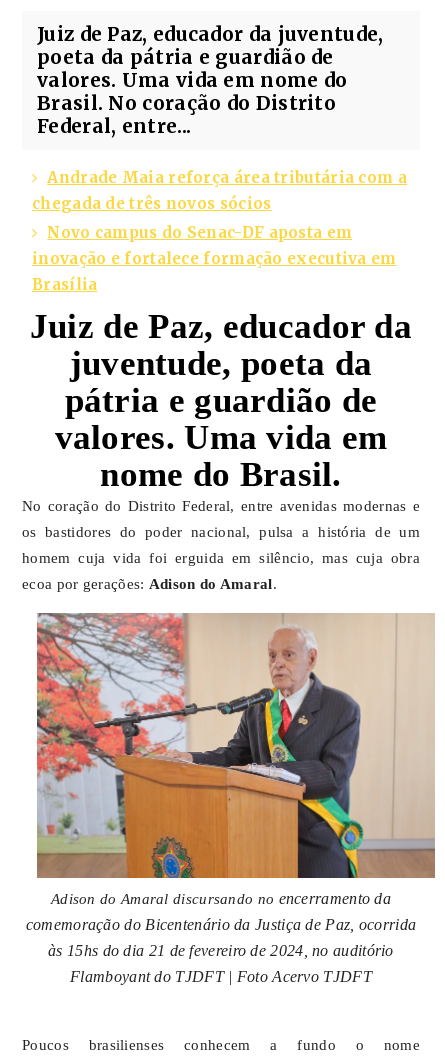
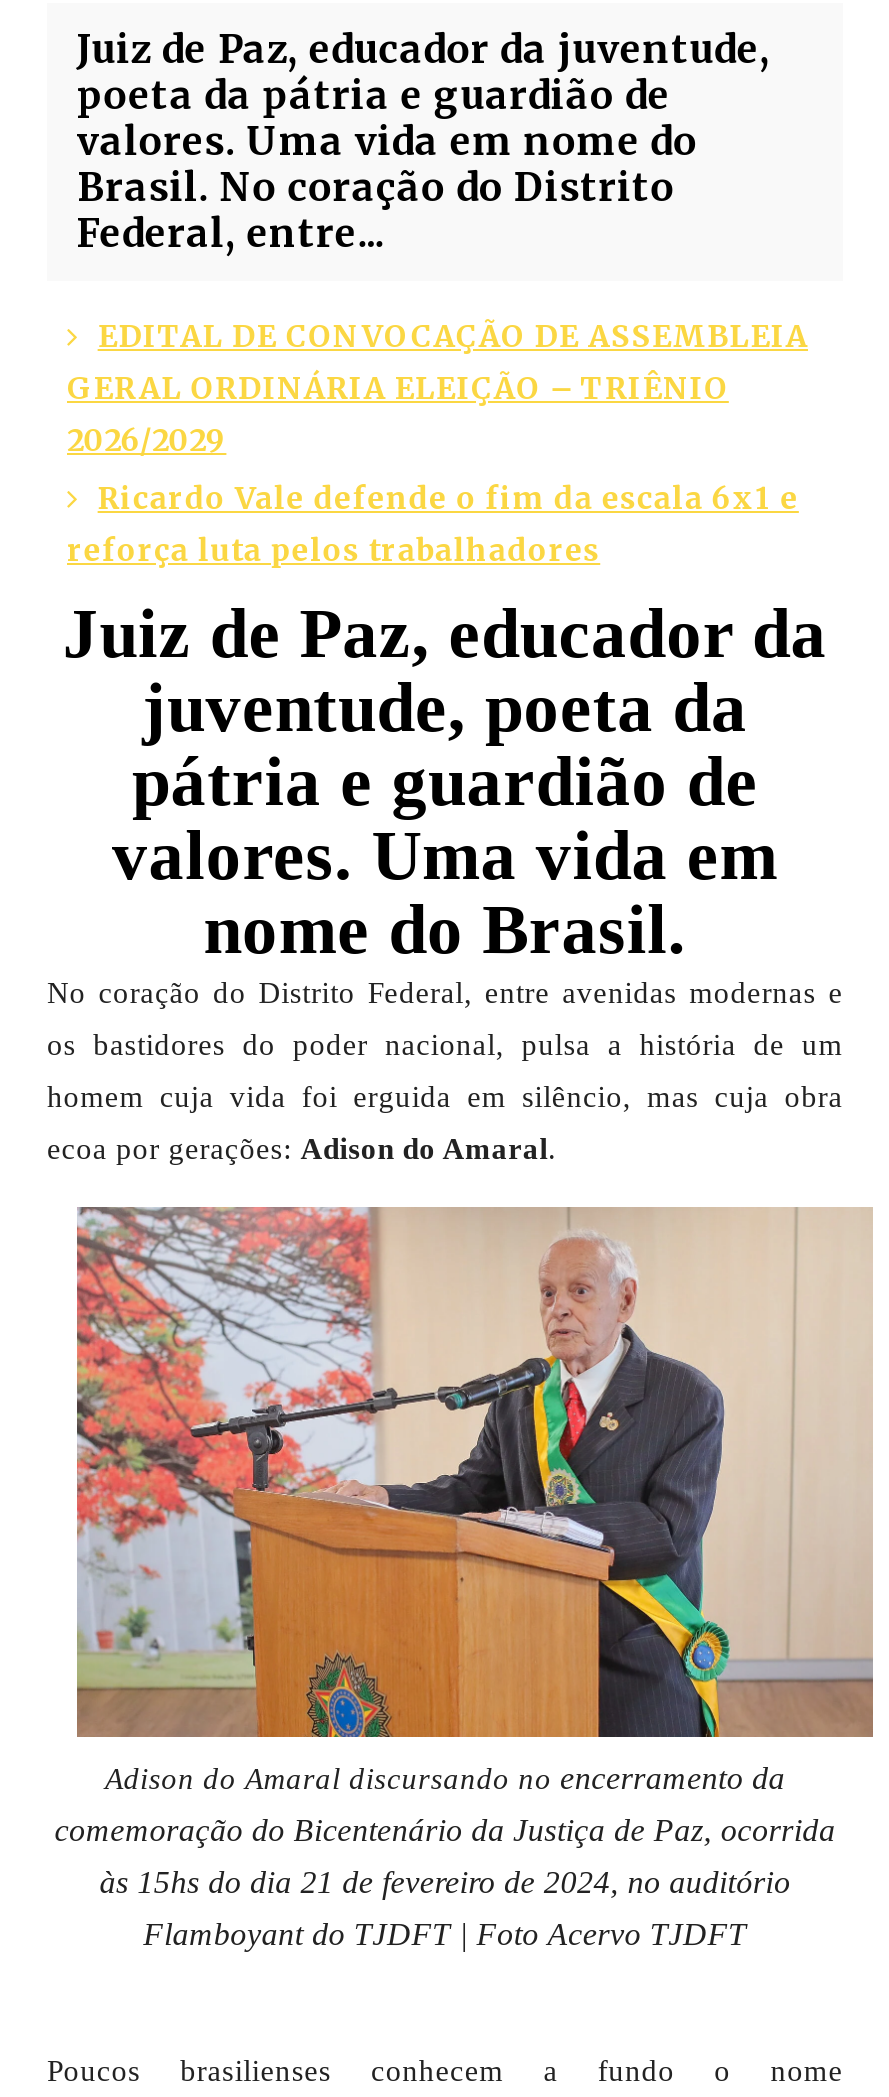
[32,168,407,213] Andrade Maia reforça área tributária com a | chegada de três novos sócios -> [67,317,808,459] EDITAL DE CONVOCAÇÃO DE ASSEMBLEIA | GERAL ORDINÁRIA ELEIÇÃO – TRIÊNIO | 2026/2029
[32,223,397,294] Novo campus do Senac-DF aposta em | inovação e fortalece formação executiva em | Brasília -> [67,479,799,569] Ricardo Vale defende o fim da escala 6x1 e | reforça luta pelos trabalhadores

